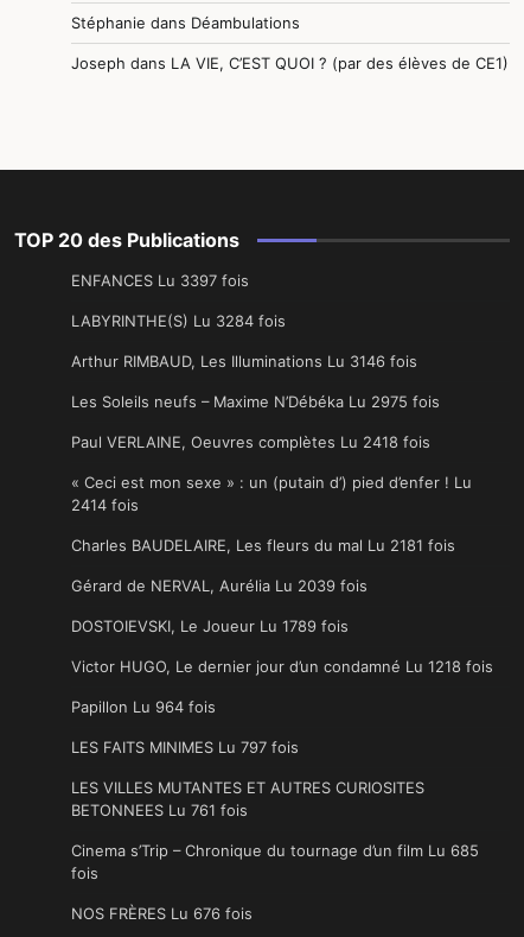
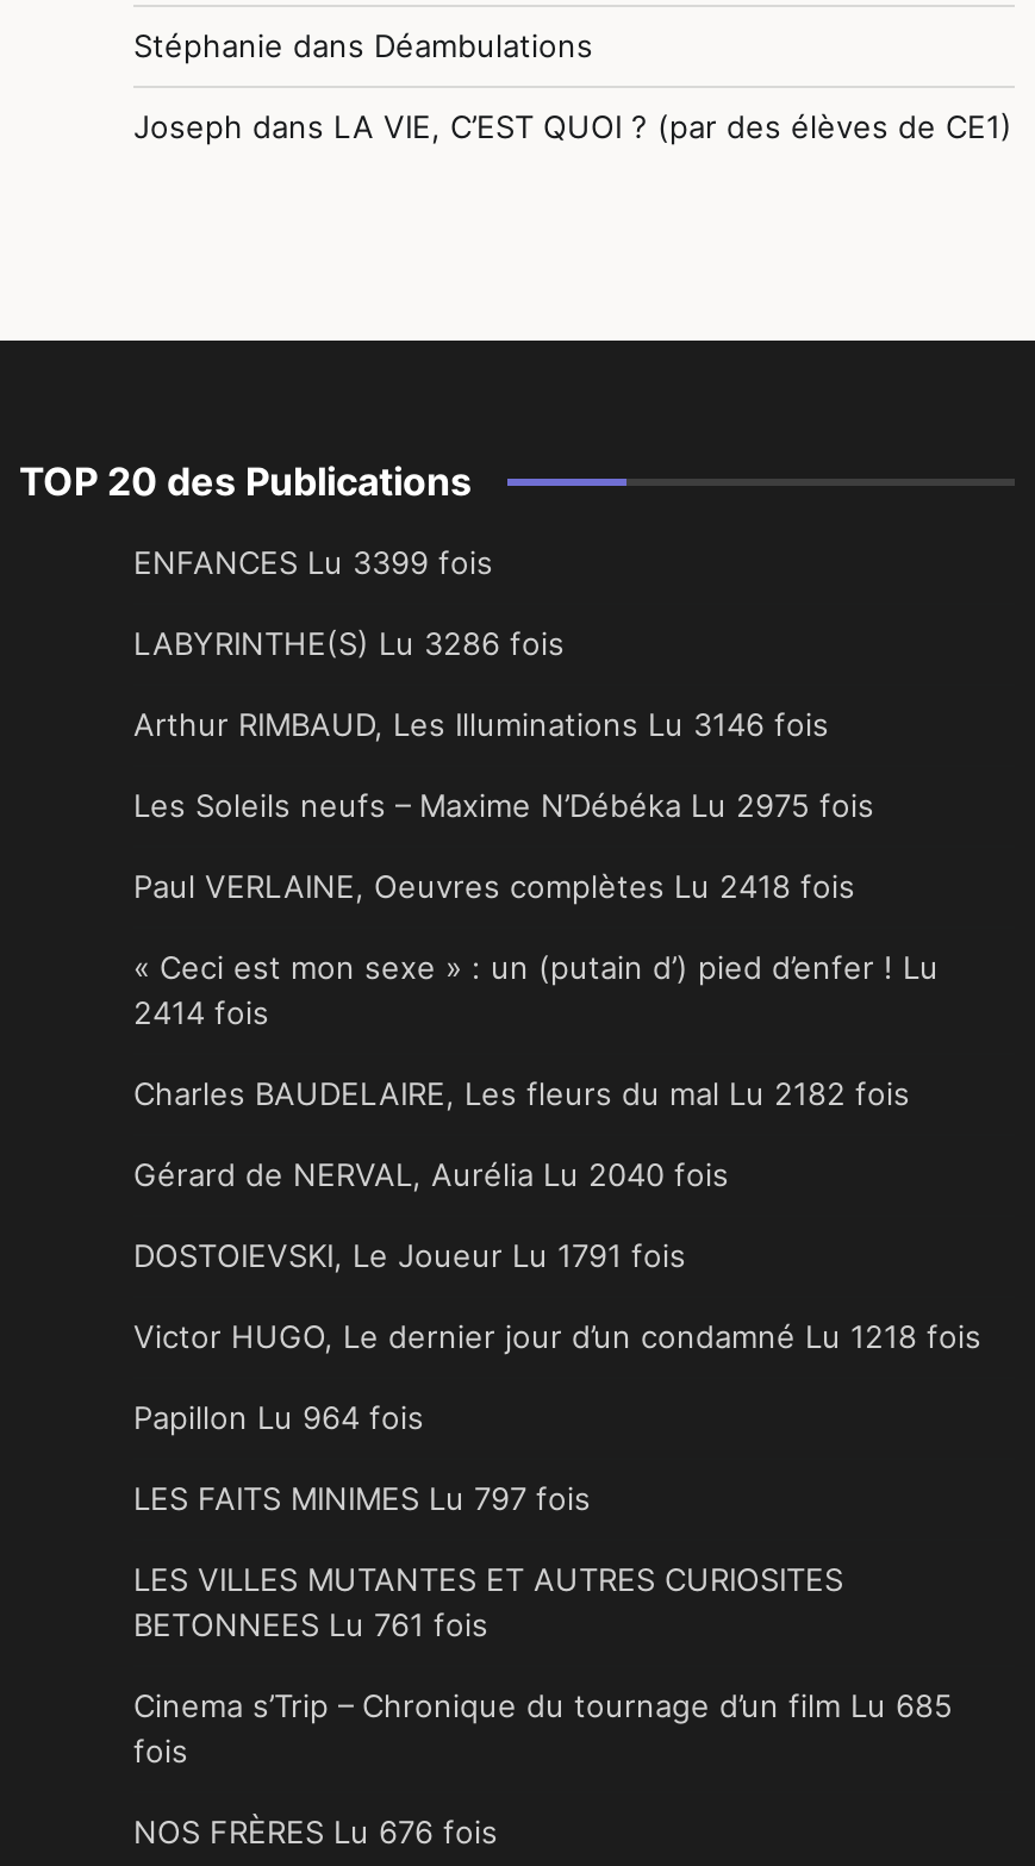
[71,271,249,290] ENFANCES Lu 3397 fois -> [133,543,493,582] ENFANCES Lu 3399 fois
[71,311,286,330] LABYRINTHE(S) Lu 3284 fois -> [133,624,565,663] LABYRINTHE(S) Lu 3286 fois
[71,536,455,555] Charles BAUDELAIRE, Les fleurs du mal Lu 2181 fois -> [133,1075,910,1113] Charles BAUDELAIRE, Les fleurs du mal Lu 2182 fois
[71,576,368,595] Gérard de NERVAL, Aurélia Lu 2039 fois -> [133,1156,729,1194] Gérard de NERVAL, Aurélia Lu 2040 fois
[71,617,349,636] DOSTOIEVSKI, Le Joueur Lu 1789 fois -> [133,1237,686,1275] DOSTOIEVSKI, Le Joueur Lu 1791 fois

